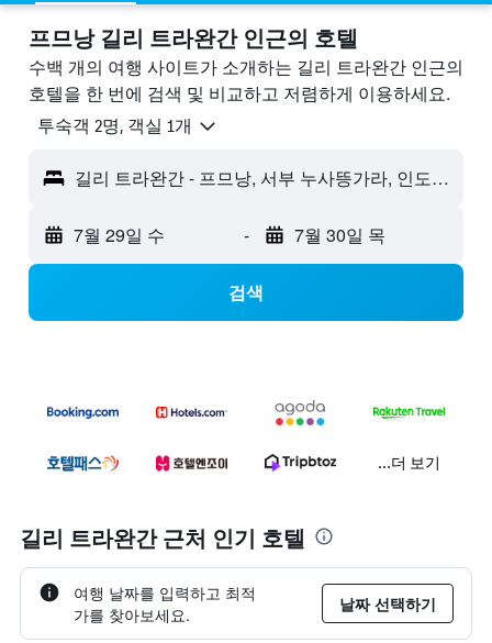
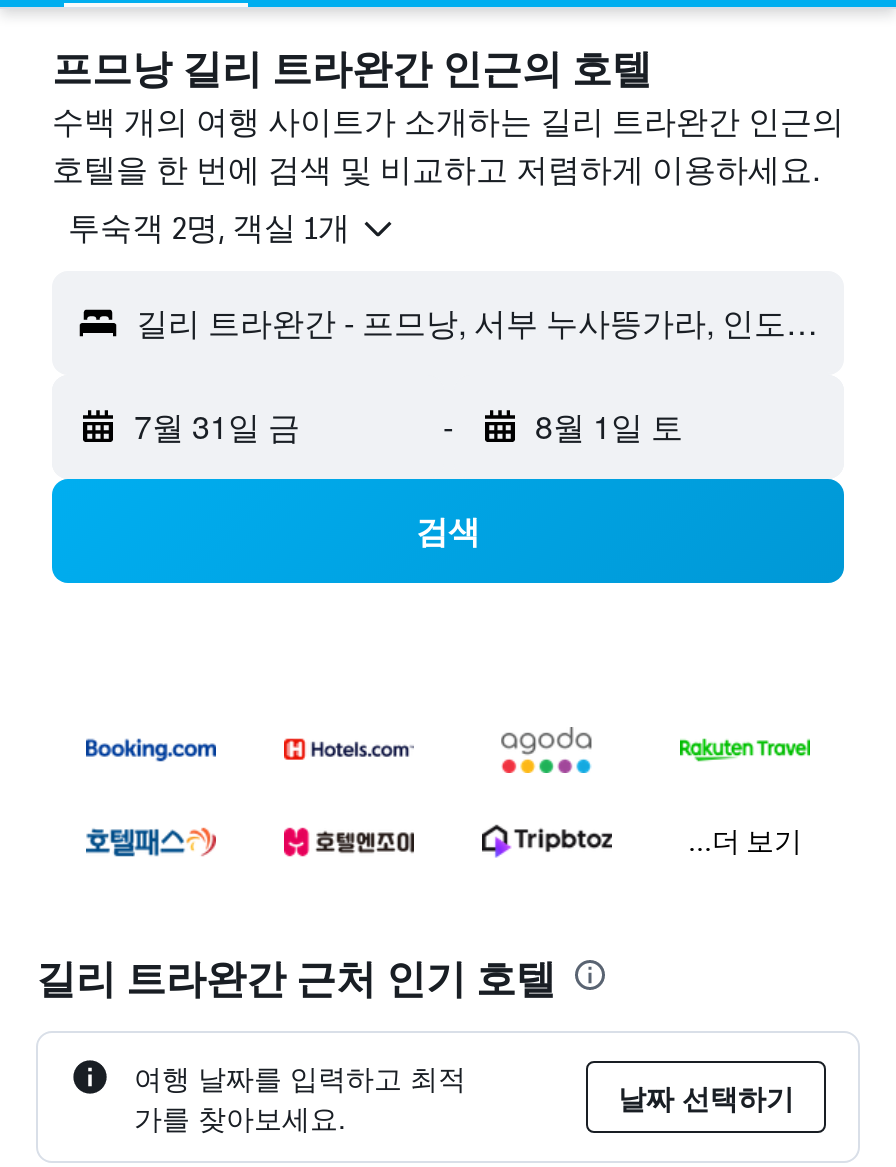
[74,222,165,248] 7월 29일 수 -> [134,403,300,449] 7월 31일 금
[294,222,385,248] 7월 30일 목 -> [535,403,683,449] 8월 1일 토

